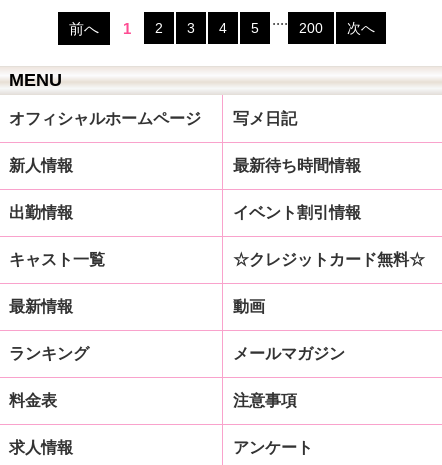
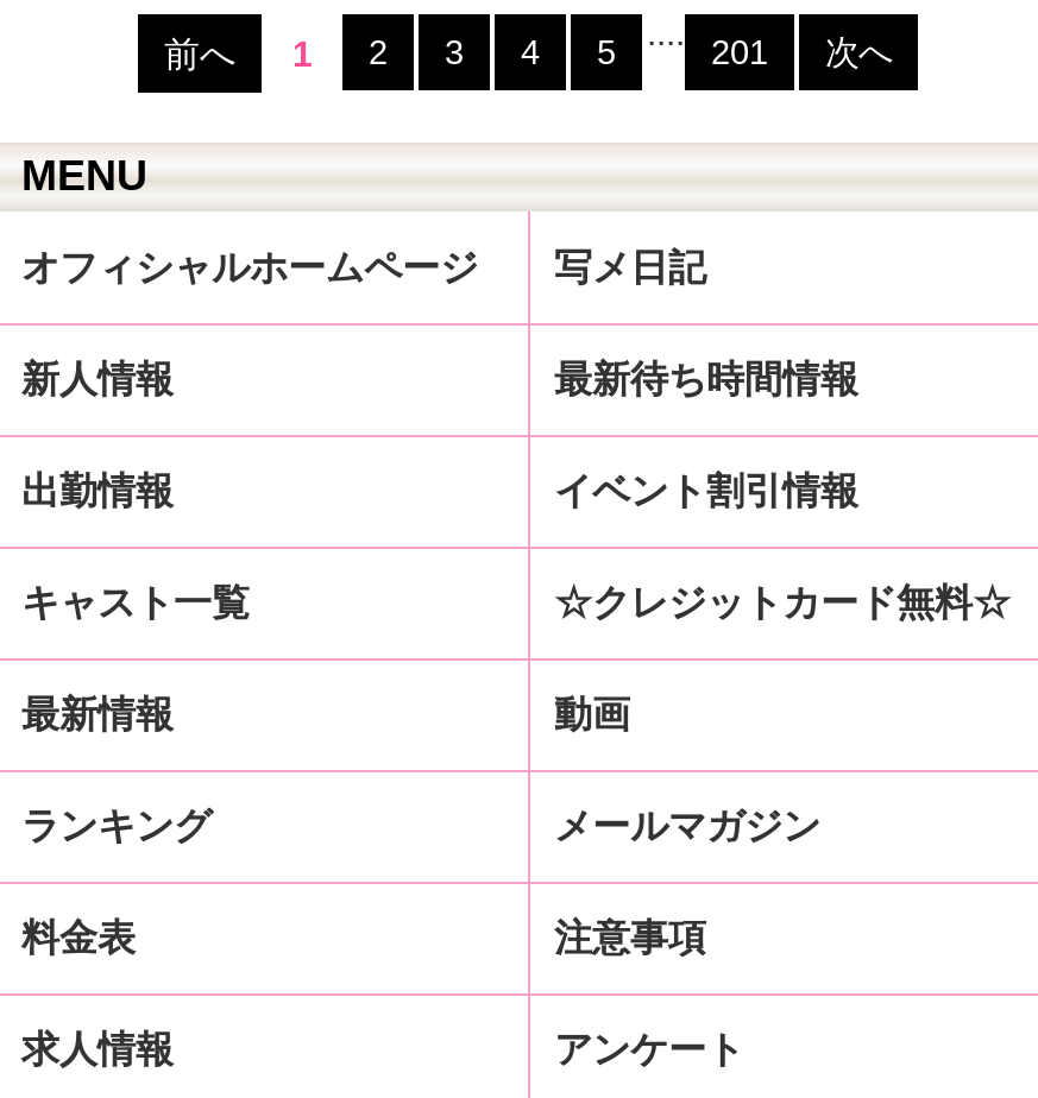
[299,20,323,36] 200 -> [711,33,768,71] 201

